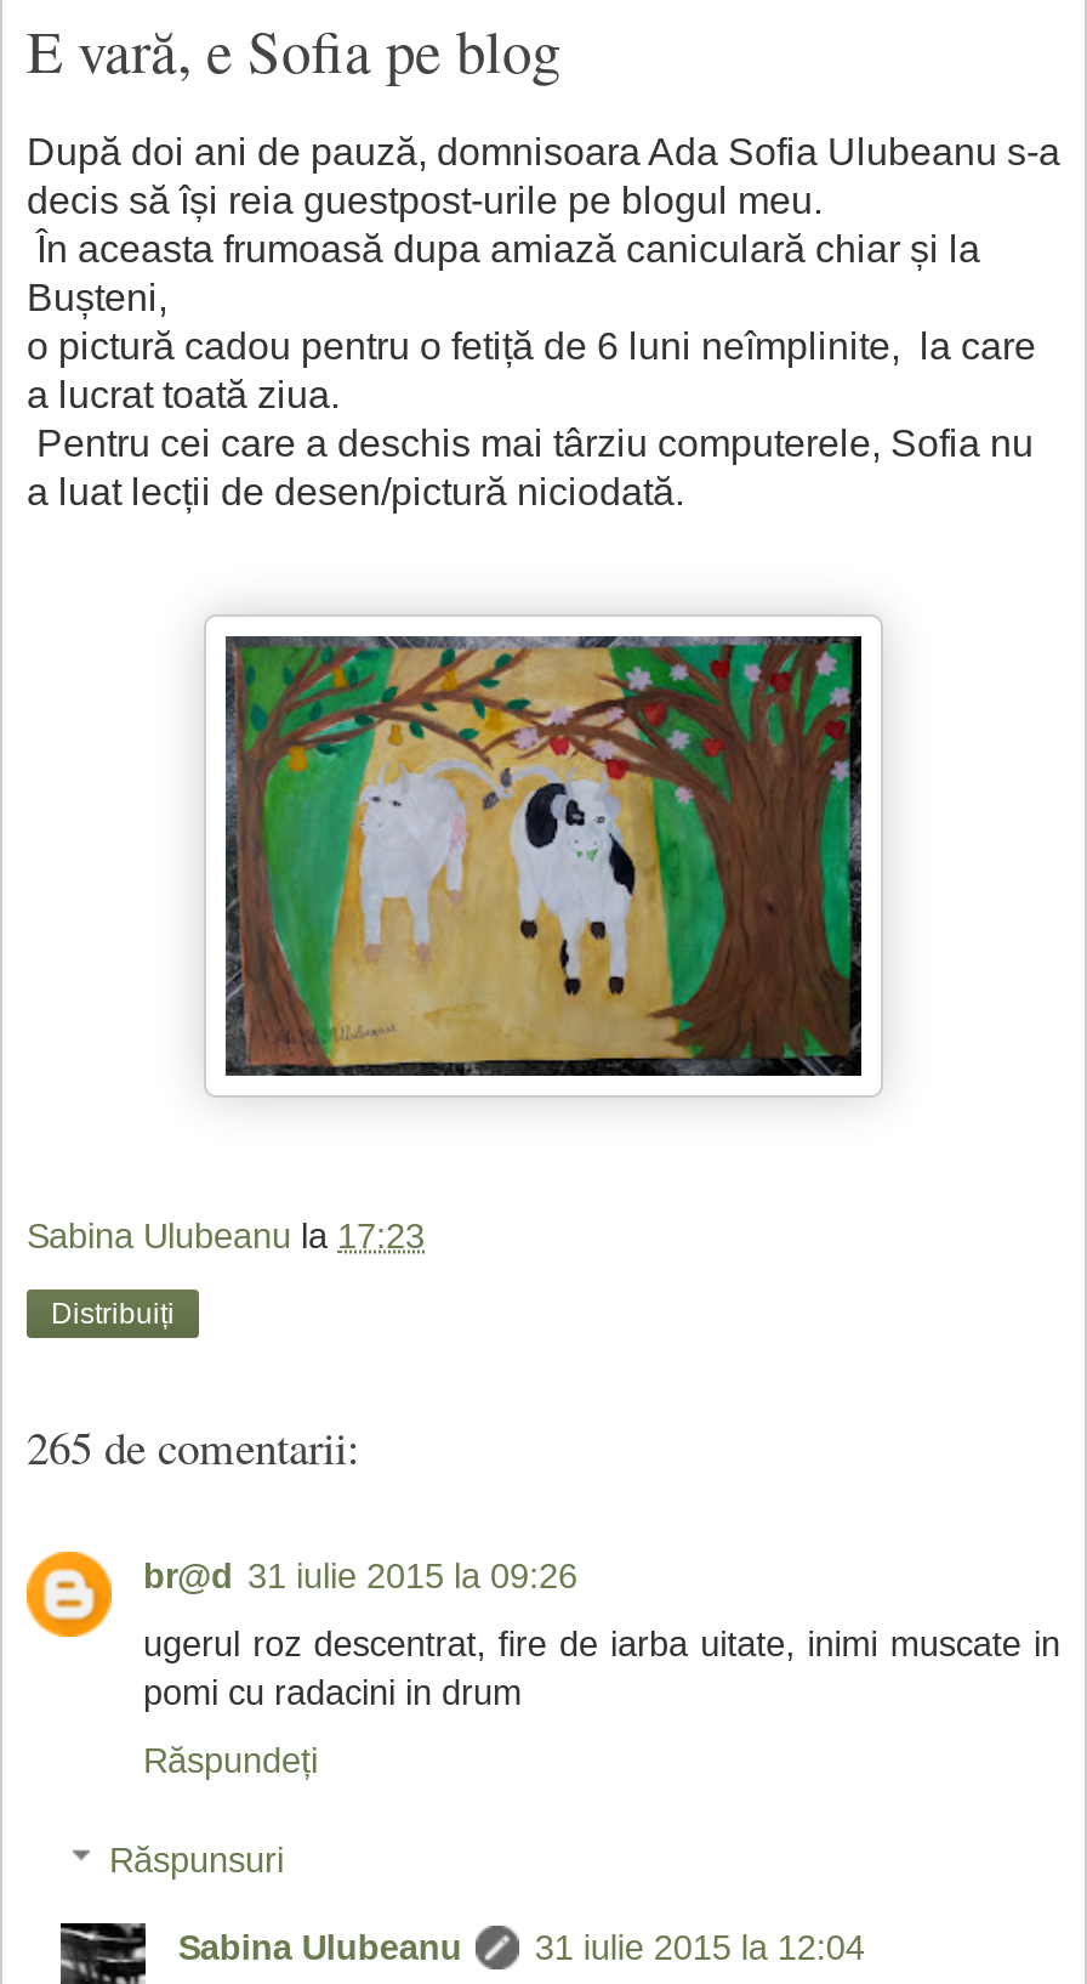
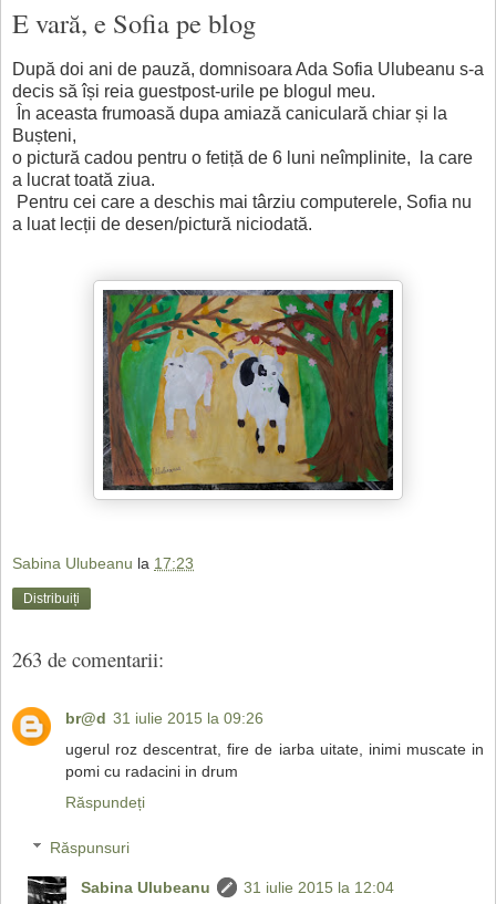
[27,1416,359,1477] 265 de comentarii: -> [12,645,164,673] 263 de comentarii:

